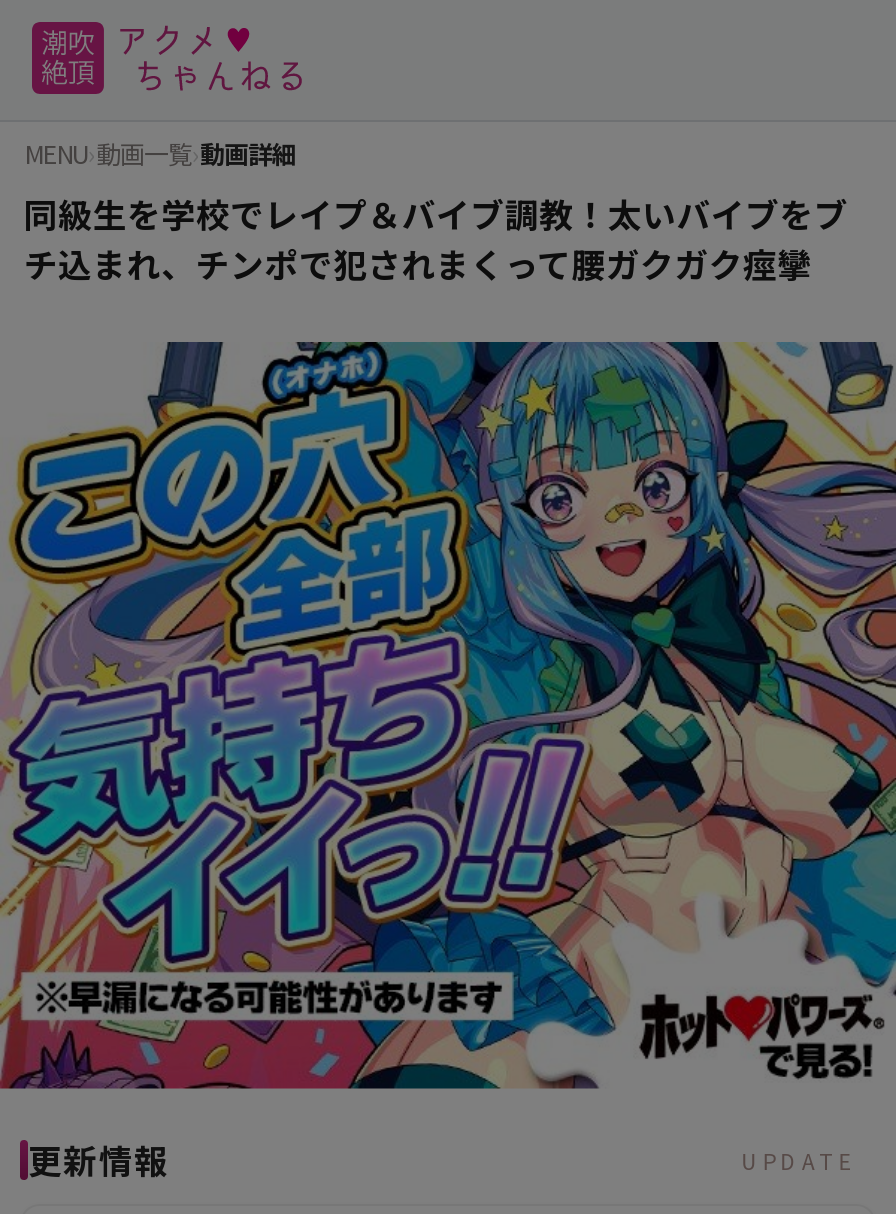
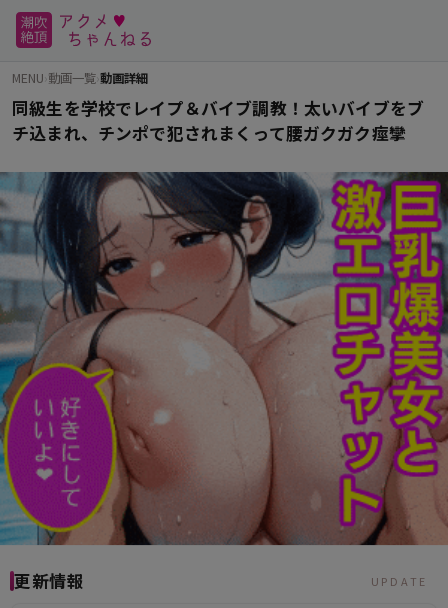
[6,340,890,1090] [image] -> [3,171,445,546] [image]

